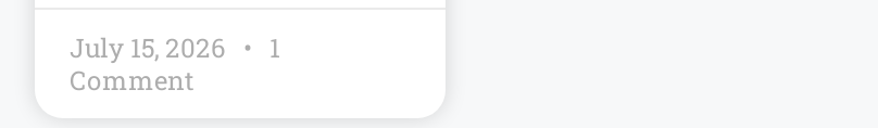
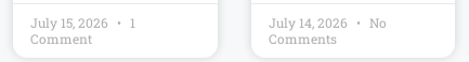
none -> [268,14,386,47] July 14, 2026 | No | Comments

